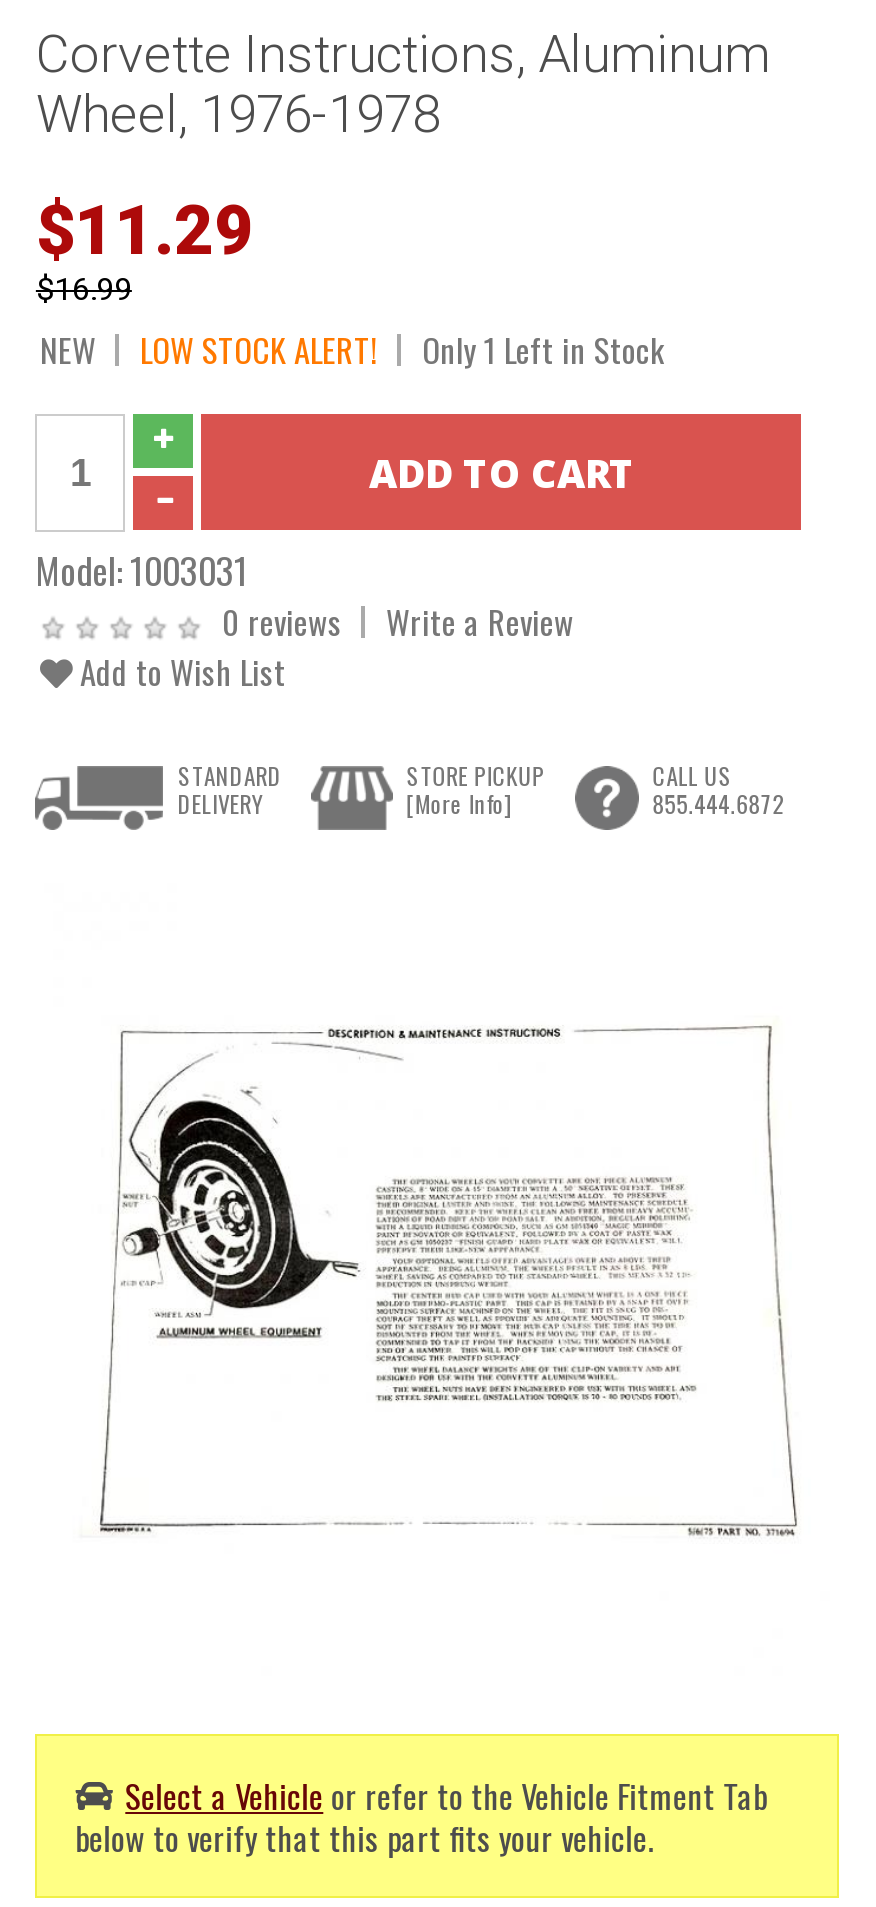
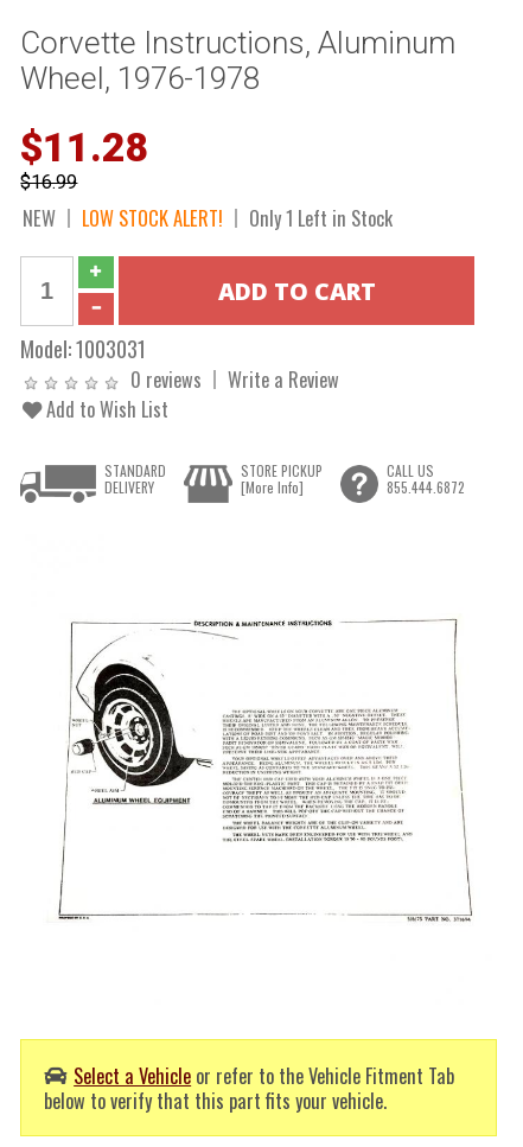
[36,192,254,270] $11.29 -> [21,125,150,171] $11.28

